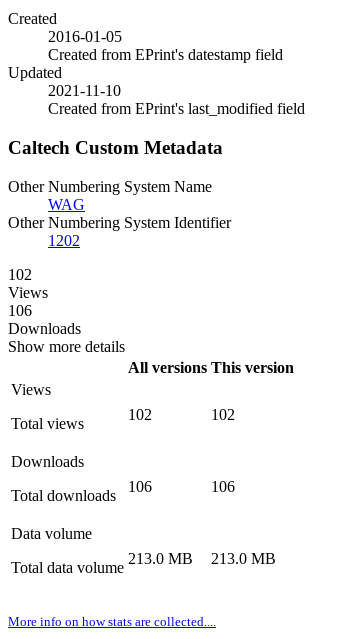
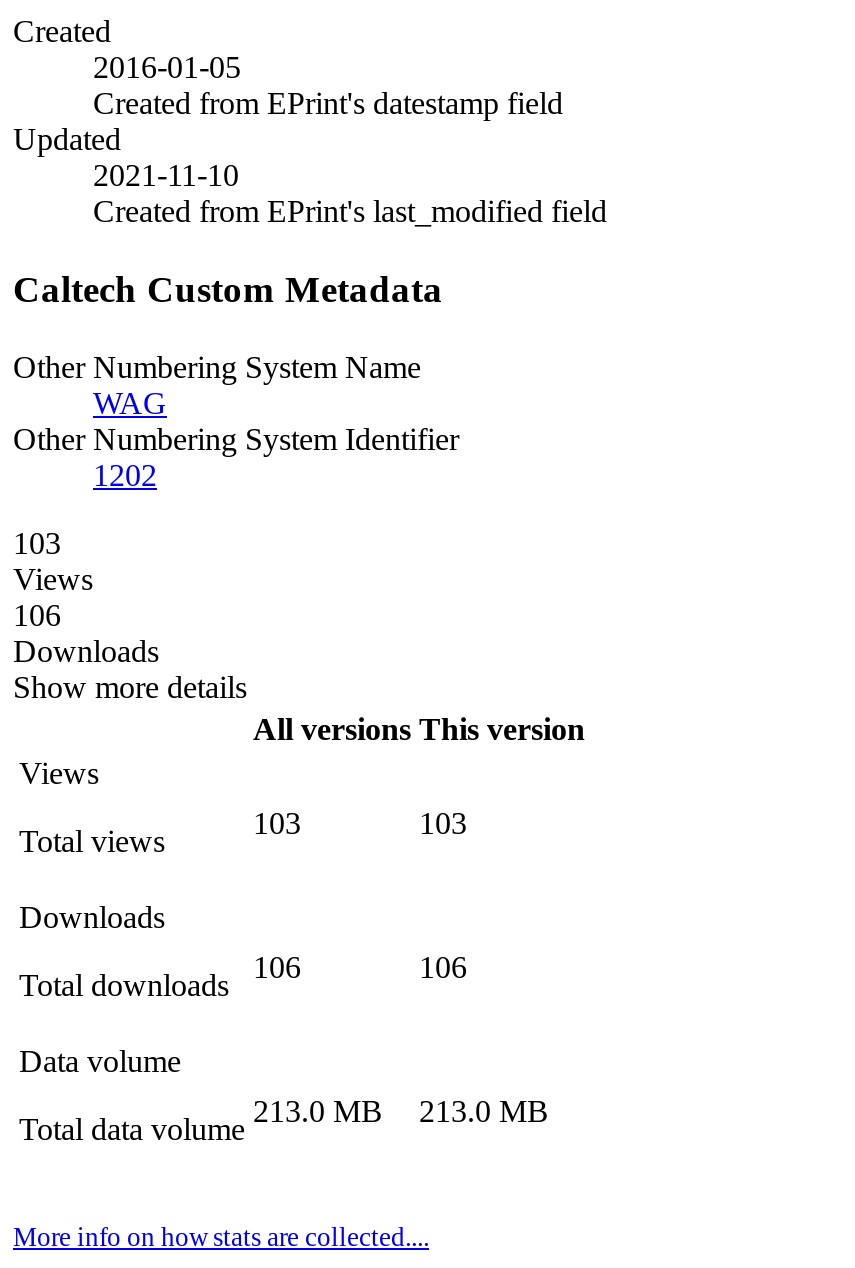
[8,266,32,283] 102 -> [13,526,61,560] 103
[128,406,152,423] 102 -> [253,806,301,840] 103
[211,406,235,423] 102 -> [419,806,467,840] 103

